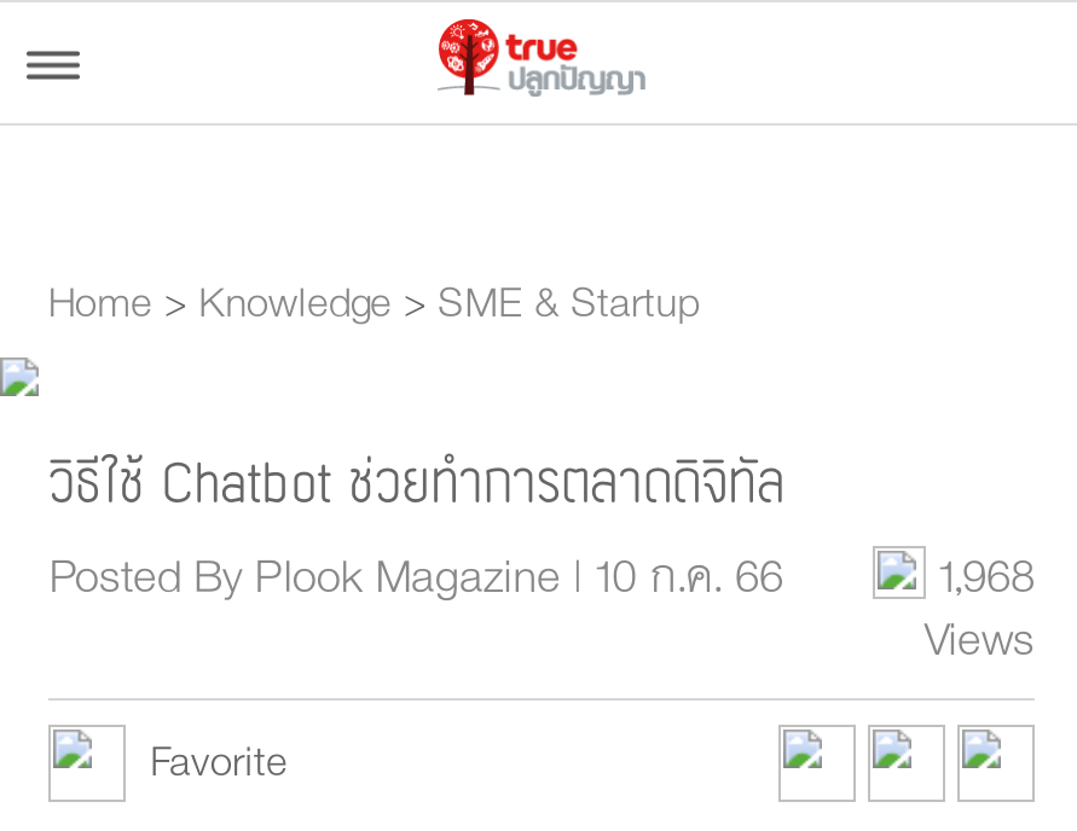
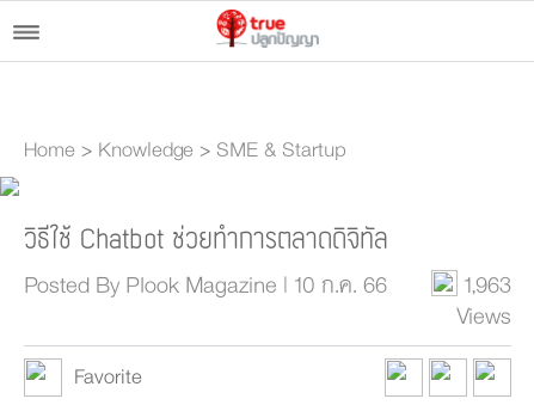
[926,544,1035,614] 1,968 -> [458,269,511,303] 1,963

